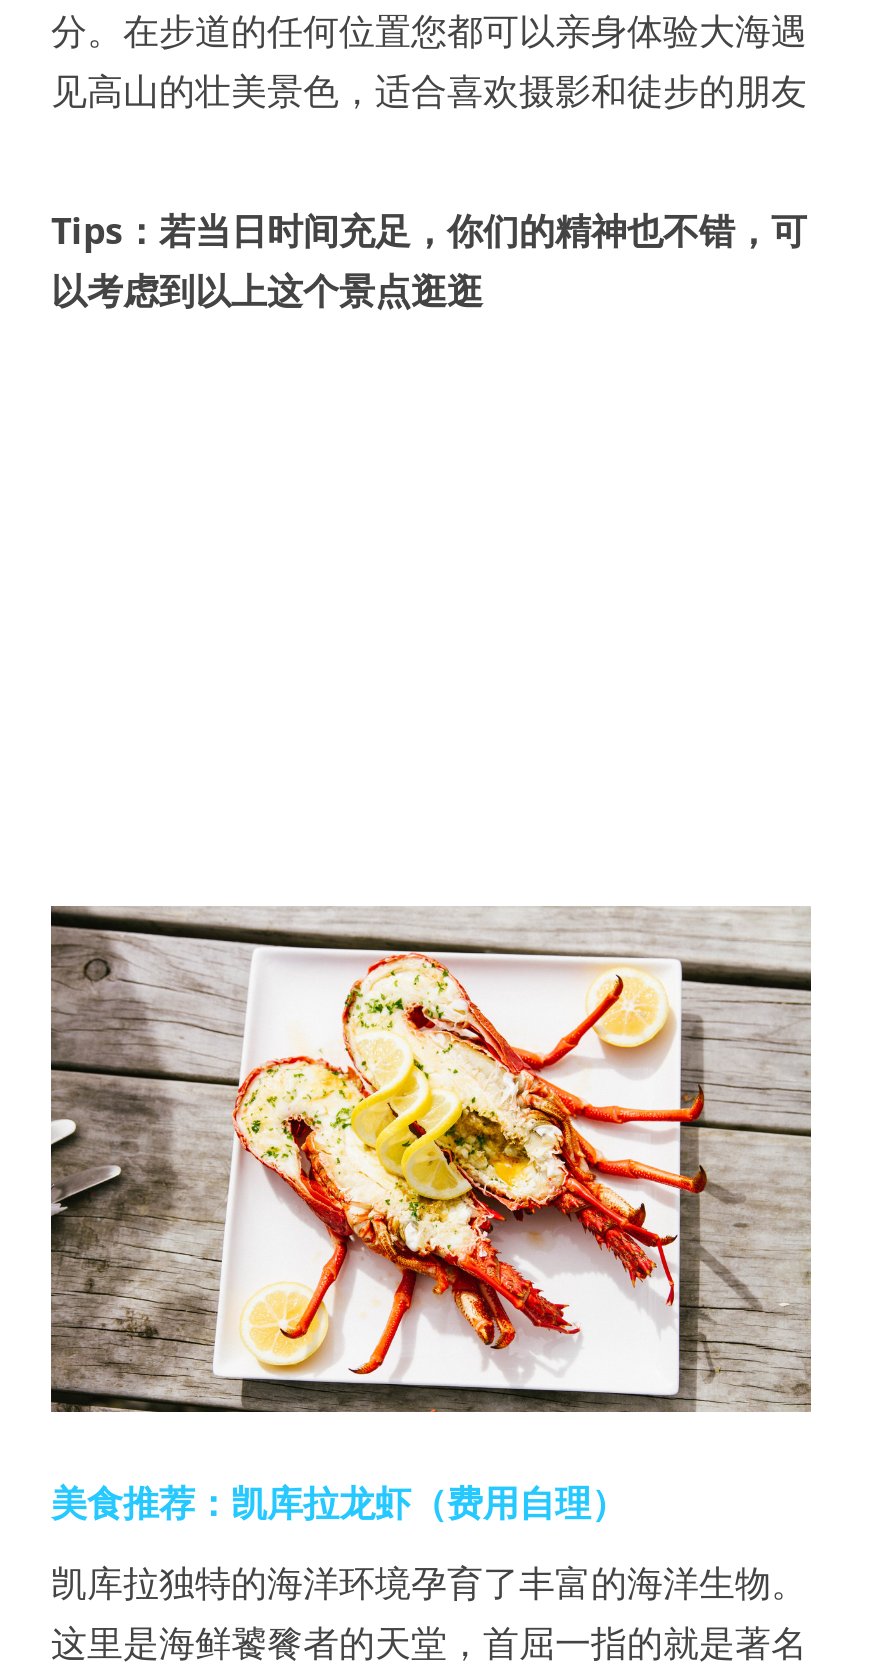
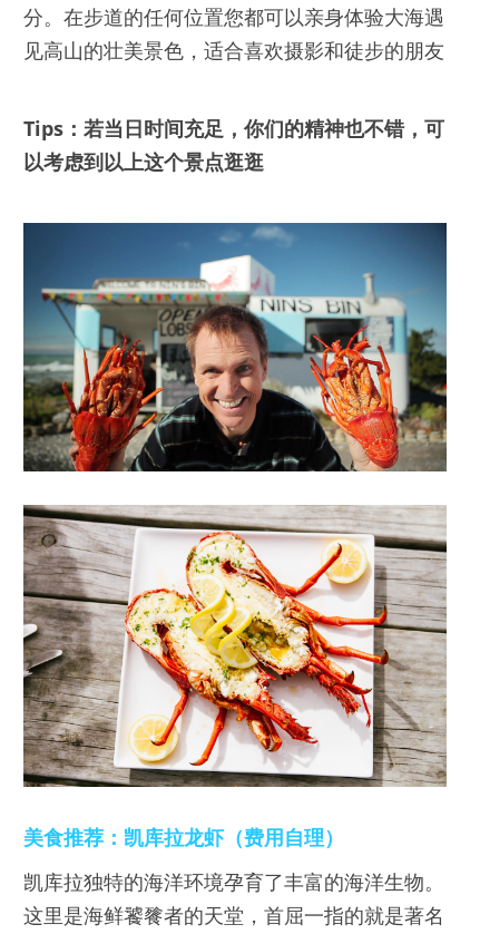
none -> [22,222,448,473] [image]

